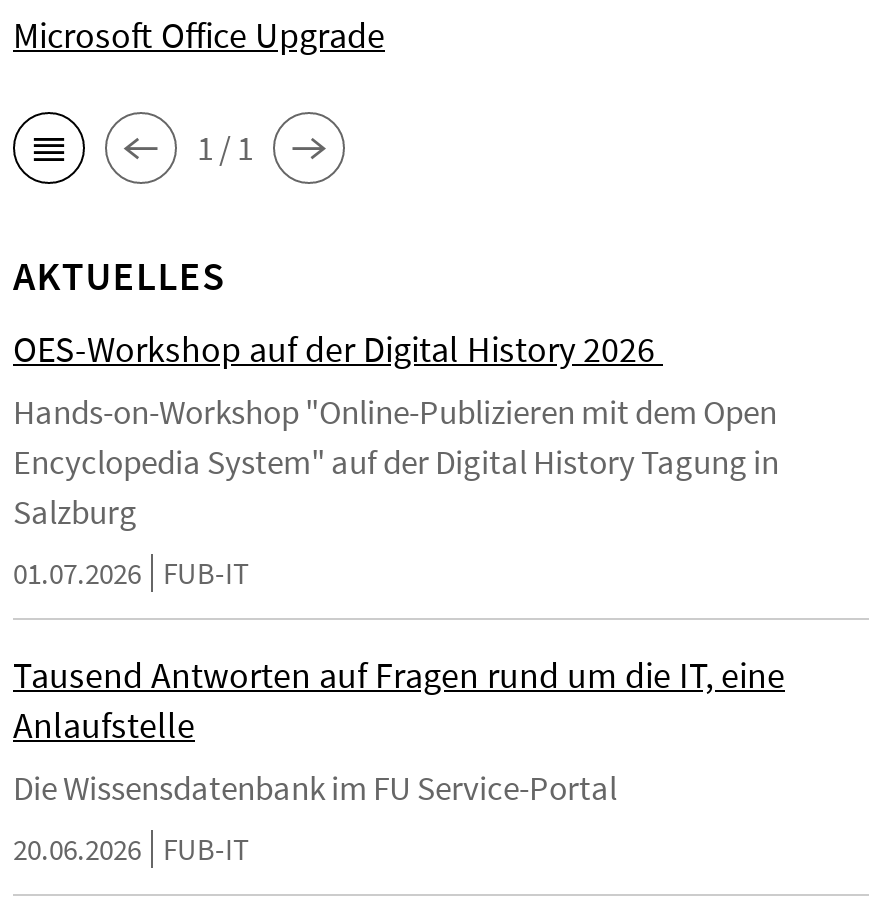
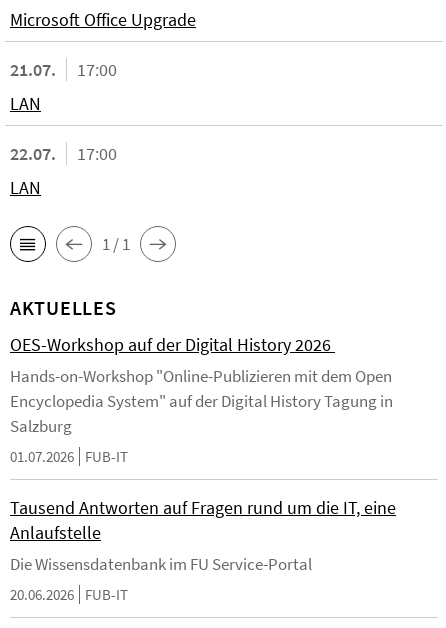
none -> [10,58,117,199] 21.07. | 17:00 | LAN | 22.07. | 17:00 | LAN

